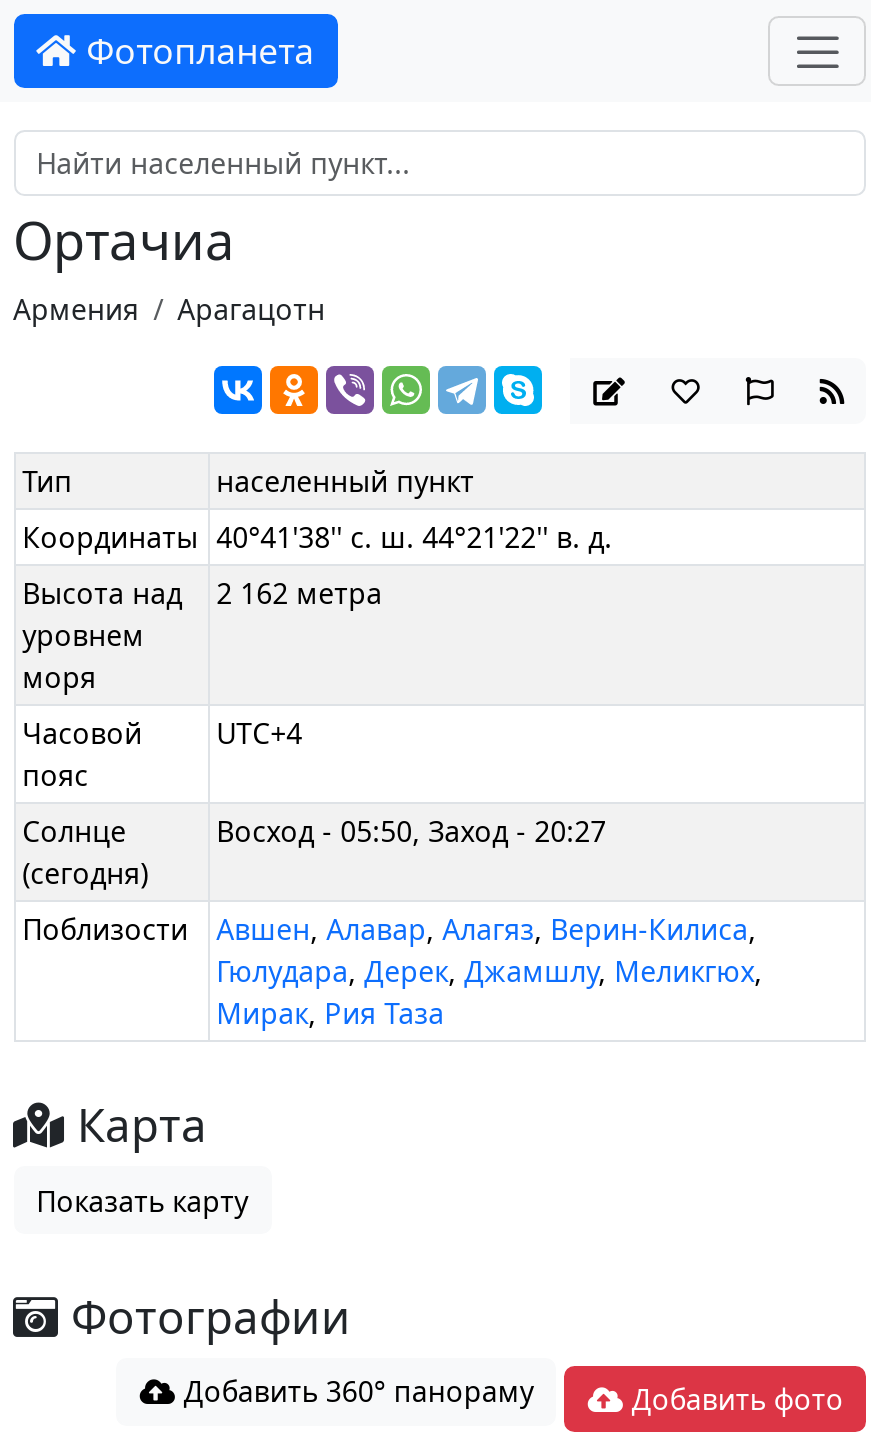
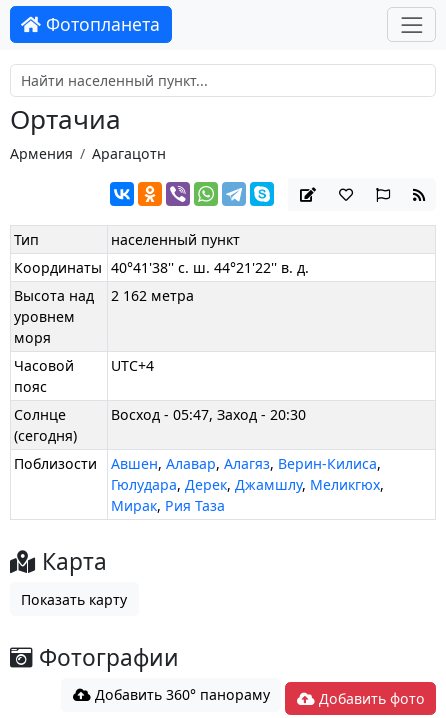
[216,812,606,850] Восход - 05:50, Заход - 20:27 -> [111,405,306,424] Восход - 05:47, Заход - 20:30

